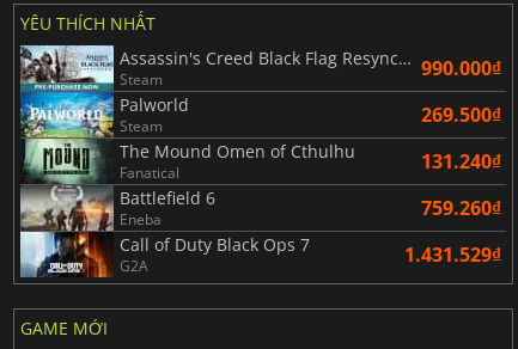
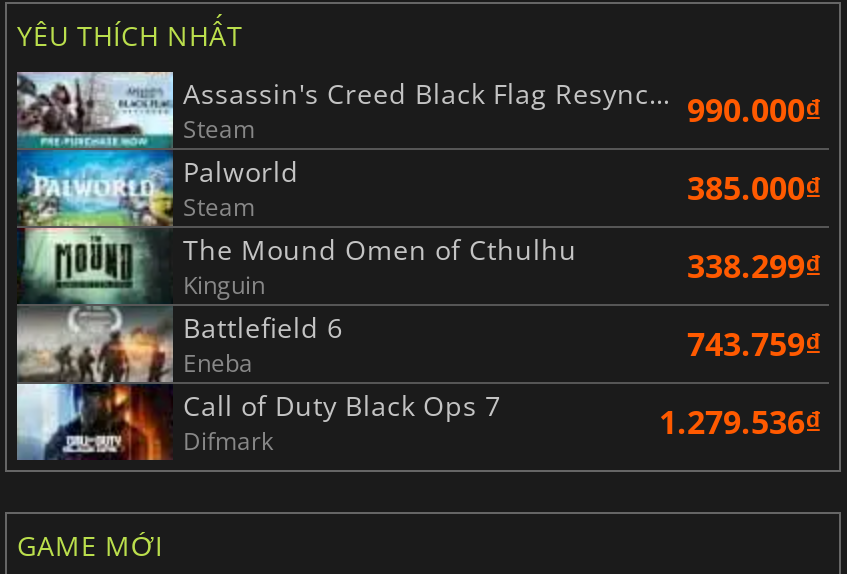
[421,102,501,128] 269.500₫ -> [687,166,821,210] 385.000₫
[120,148,501,183] Fanatical | 131.240₫ -> [183,244,821,302] Kinguin | 338.299₫
[421,195,501,221] 759.260₫ -> [687,322,821,366] 743.759₫
[120,241,501,276] G2A | 1.431.529₫ -> [183,400,821,458] Difmark | 1.279.536₫

